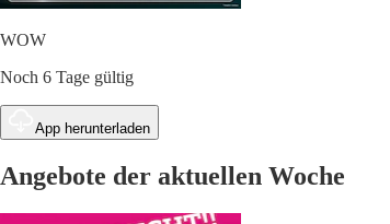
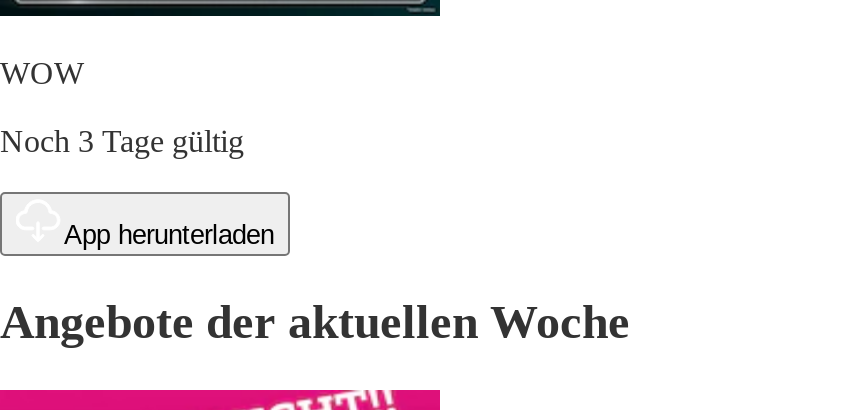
[0,68,134,86] Noch 6 Tage gültig -> [0,124,244,158] Noch 3 Tage gültig

